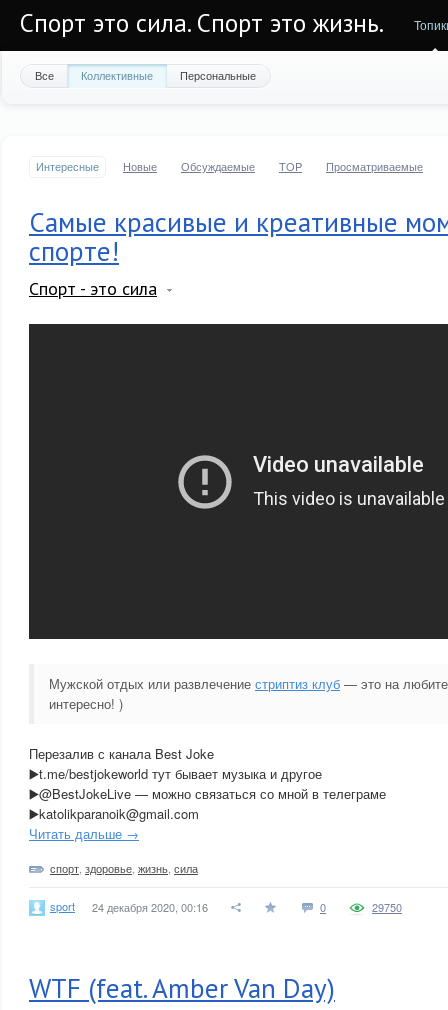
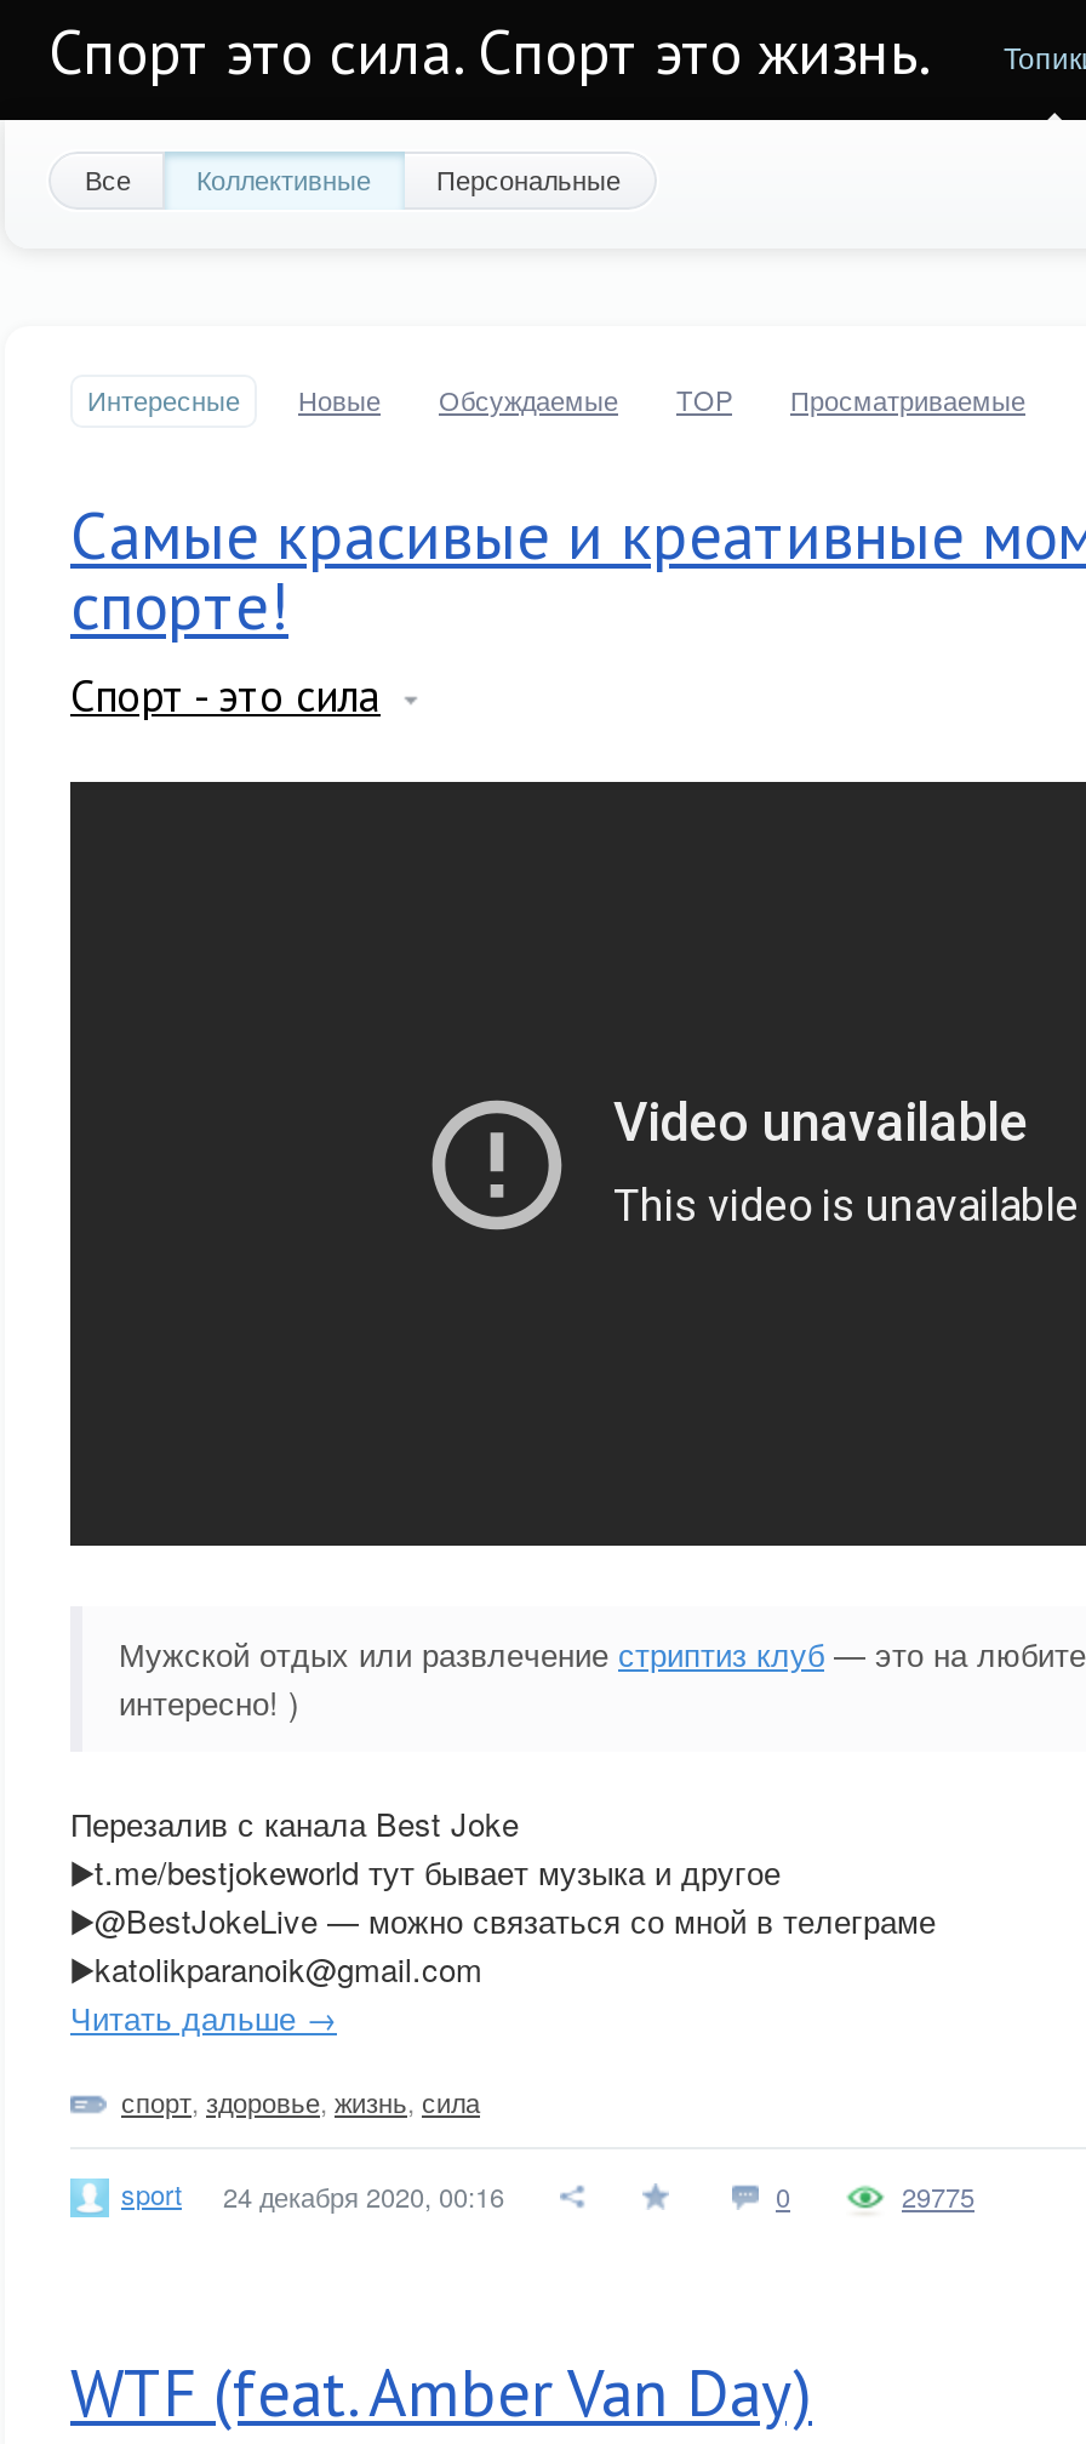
[372,899,402,915] 29750 -> [902,2176,974,2215] 29775

